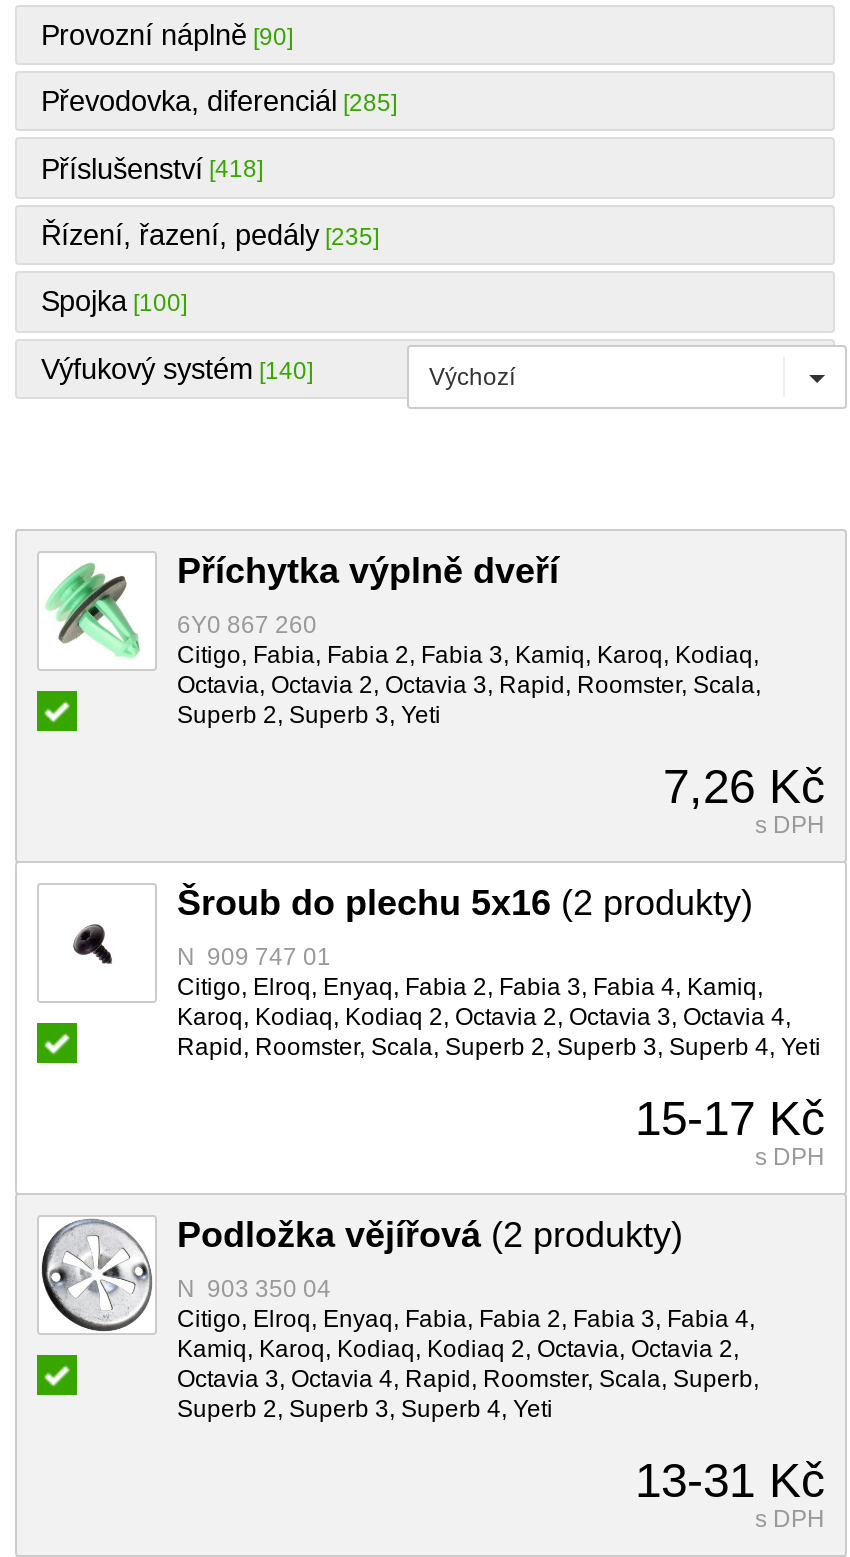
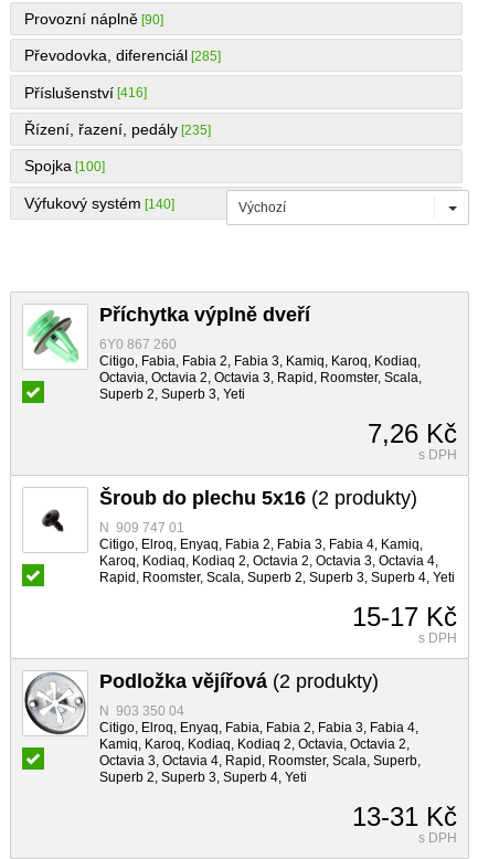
[41,152,263,184] Příslušenství [418] -> [24,83,147,101] Příslušenství [416]

